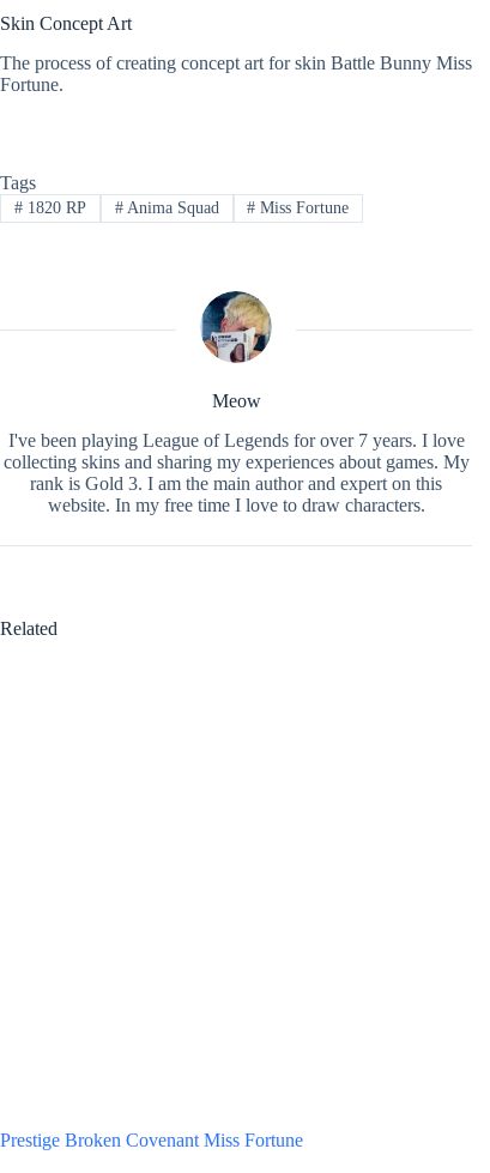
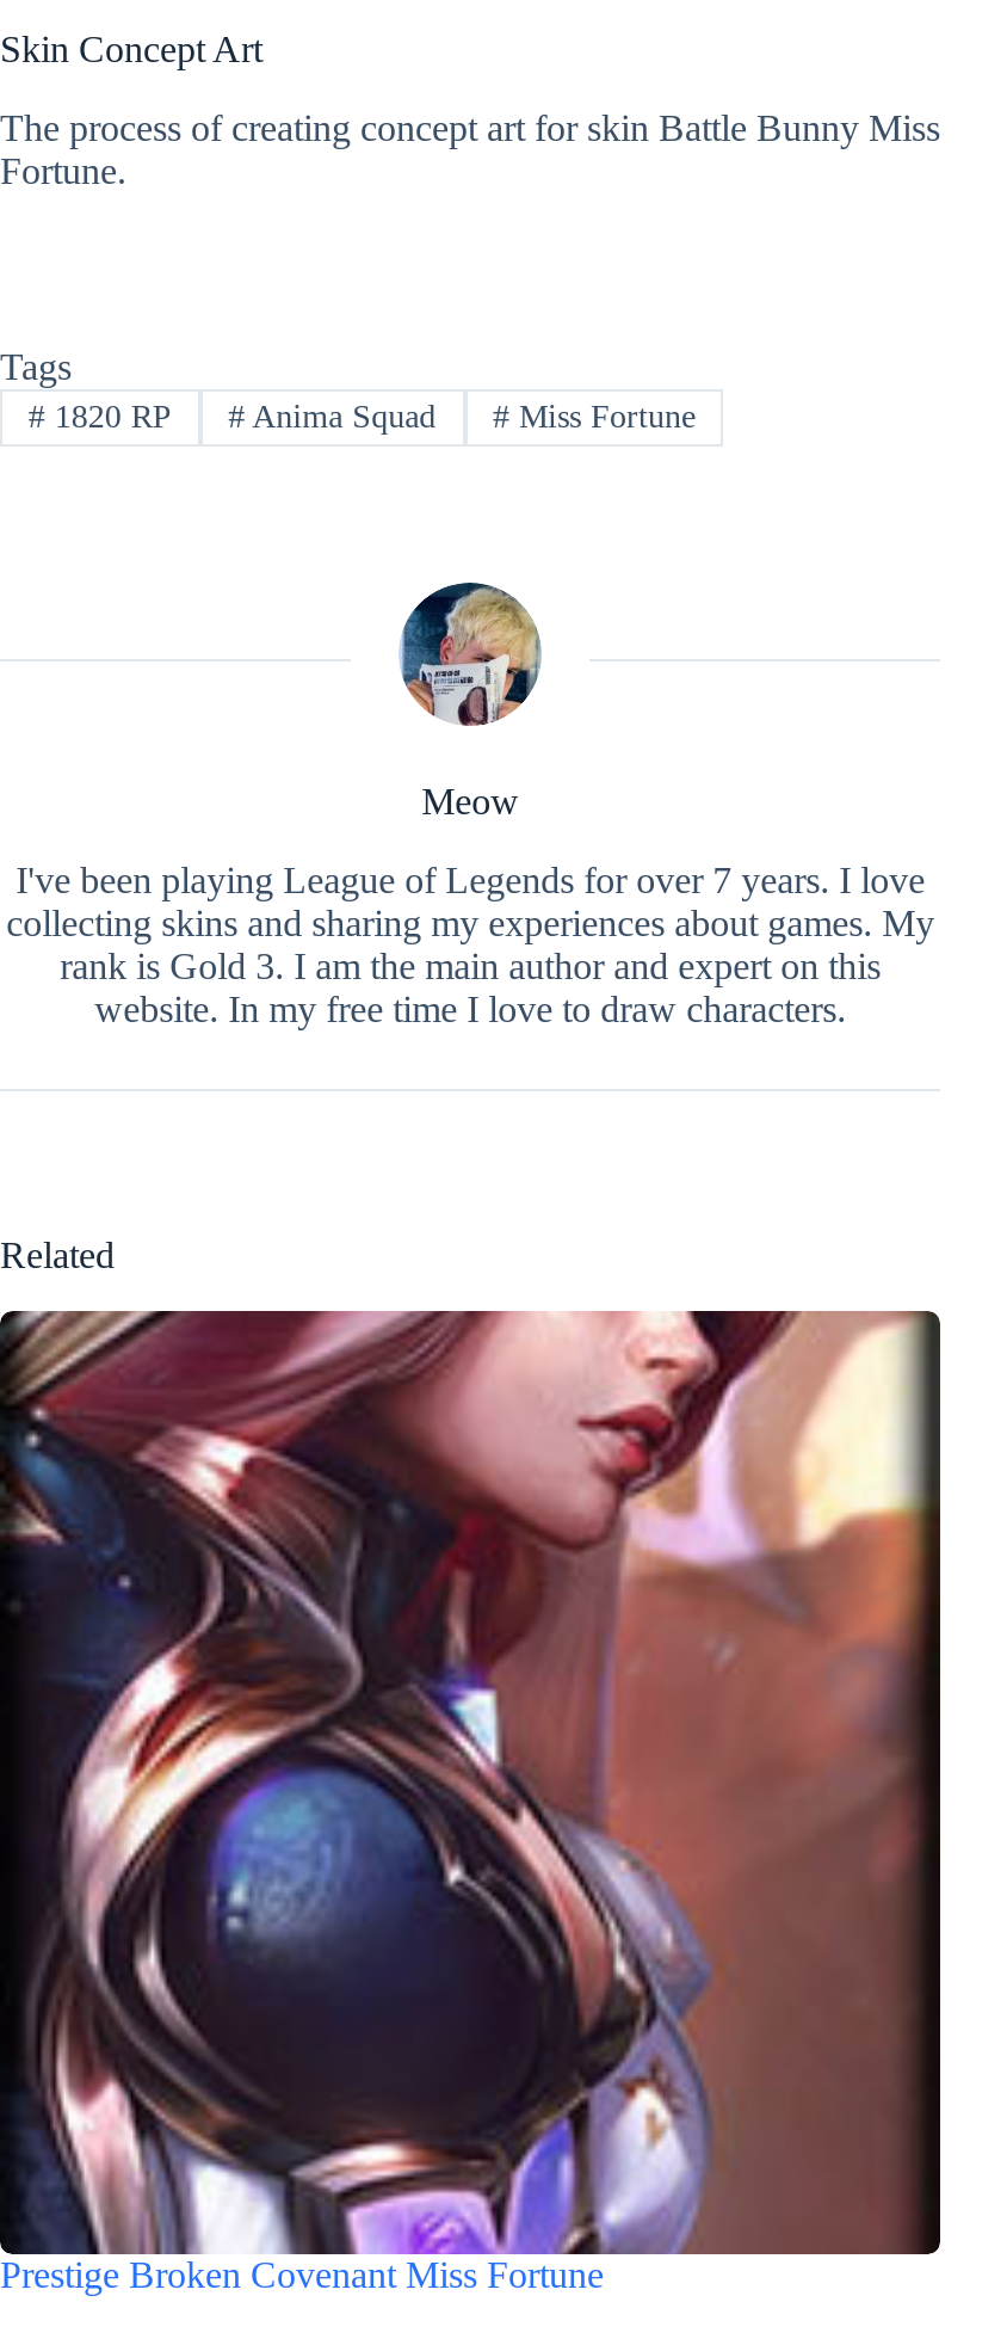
none -> [7,1309,943,2257] [image]

